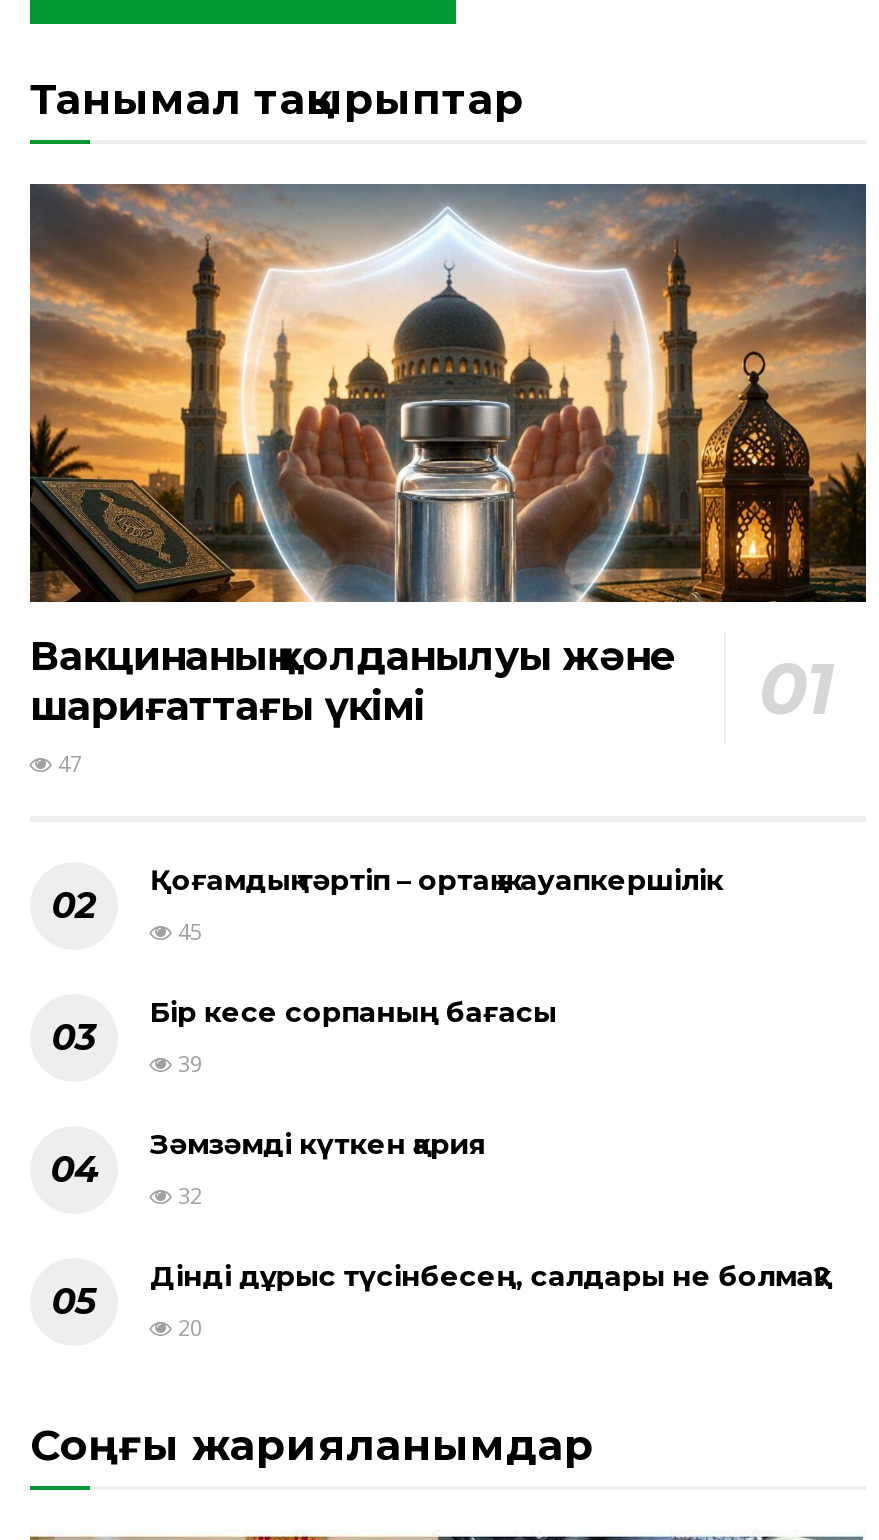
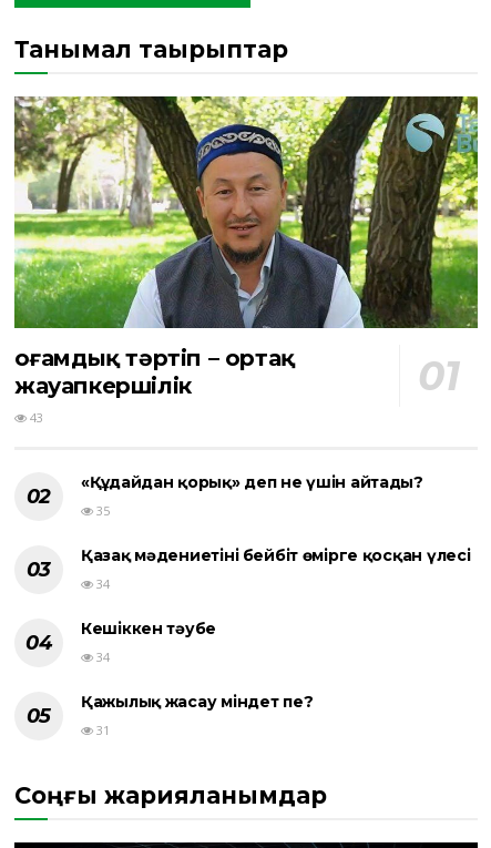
[28,182,868,777] [image] | Вакцинаның қолданылуы және | шариғаттағы үкімі | 47 -> [13,95,479,425] [image] | Қоғамдық тәртіп – ортақ | жауапкершілік | 43
[150,861,723,897] Қоғамдық тәртіп – ортақ жауапкершілік -> [81,472,423,492] «Құдайдан қорық» деп не үшін айтады?
[172,915,202,945] 45 -> [93,502,110,518] 35
[150,993,557,1029] Бір кесе сорпаның бағасы -> [81,545,470,565] Қазақ мәдениетінің бейбіт өмірге қосқан үлесі
[172,1047,202,1077] 39 -> [93,575,110,591] 34
[150,1125,486,1161] Зәмзәмді күткен қария -> [81,618,216,638] Кешіккен тәубе
[172,1179,202,1209] 32 -> [93,648,110,665] 34
[150,1257,830,1293] Дінді дұрыс түсінбесең, салдары не болмақ? -> [81,691,313,711] Қажылық жасау міндет пе?
[172,1311,202,1341] 20 -> [93,721,110,738] 31

